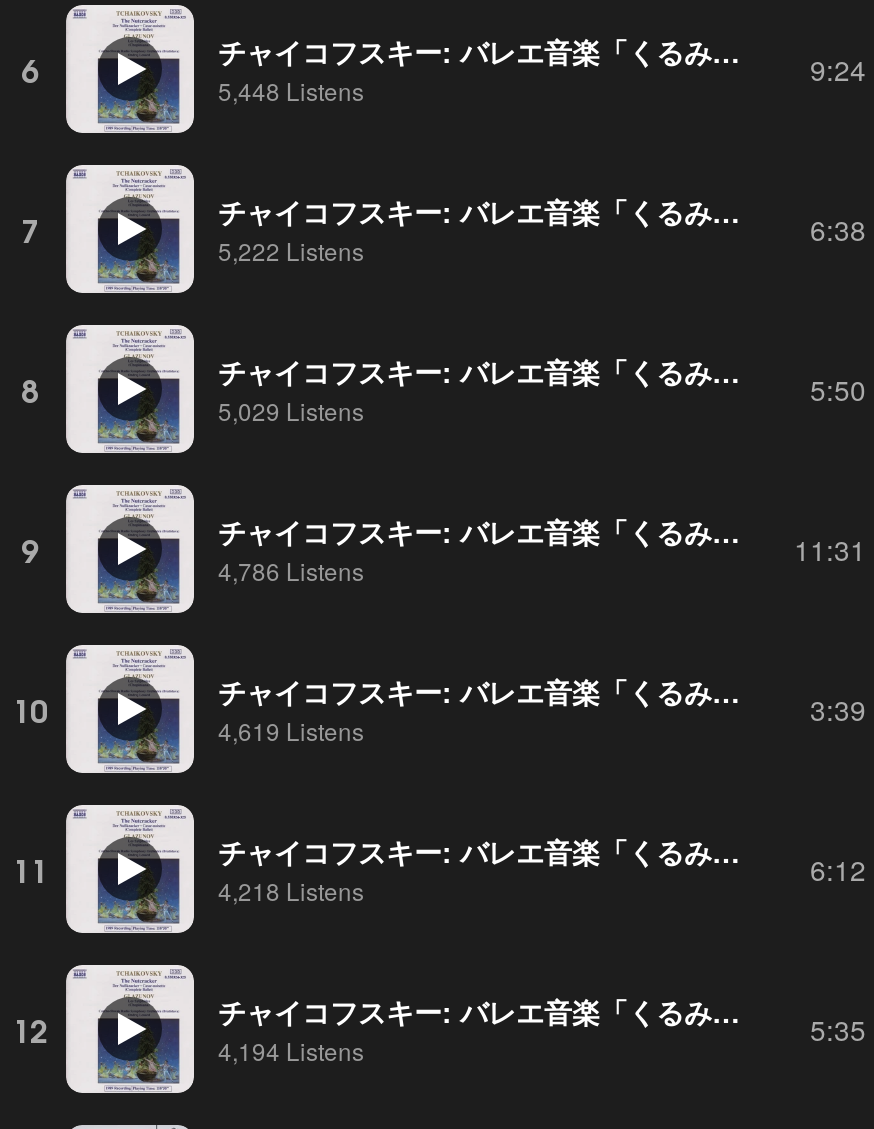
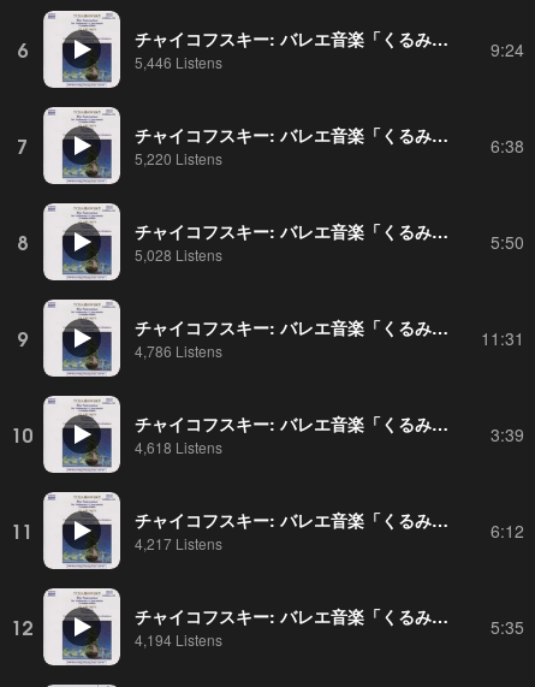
[218,72,364,106] 5,448 Listens -> [135,51,222,72] 5,446 Listens
[218,232,364,266] 5,222 Listens -> [135,147,222,168] 5,220 Listens
[218,392,364,426] 5,029 Listens -> [135,244,222,264] 5,028 Listens
[218,712,364,746] 4,619 Listens -> [135,436,222,457] 4,618 Listens
[218,872,364,906] 4,218 Listens -> [135,532,222,553] 4,217 Listens

